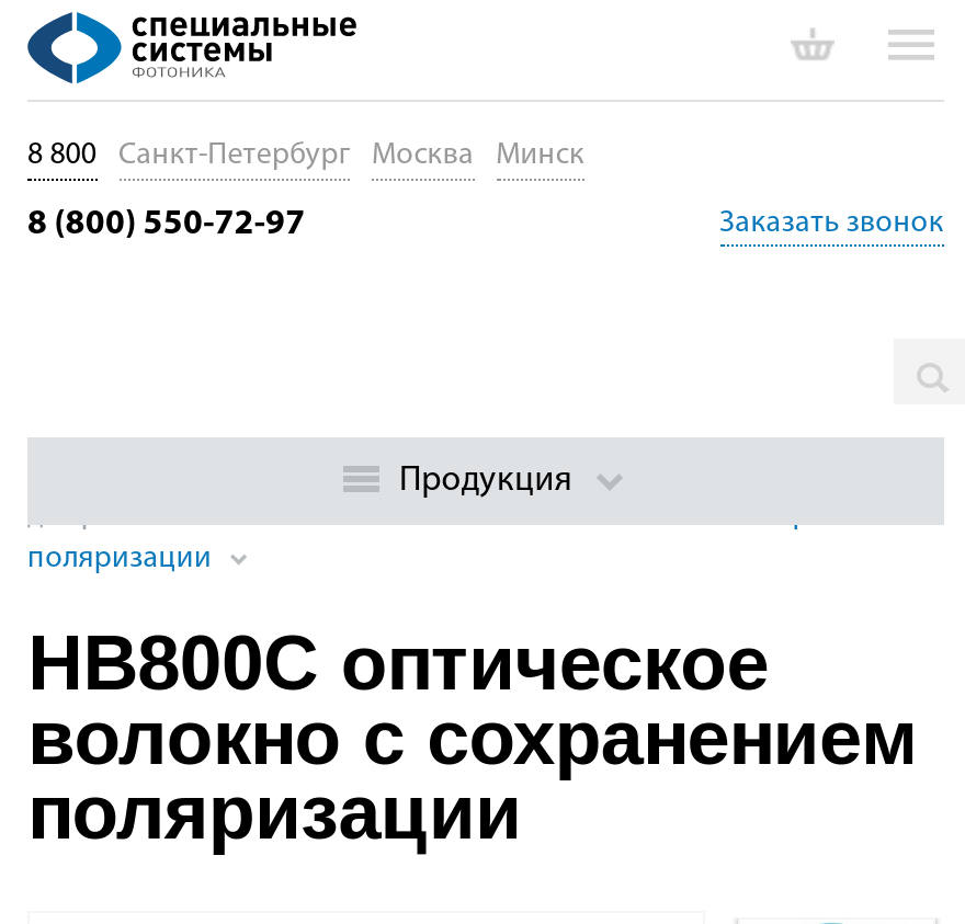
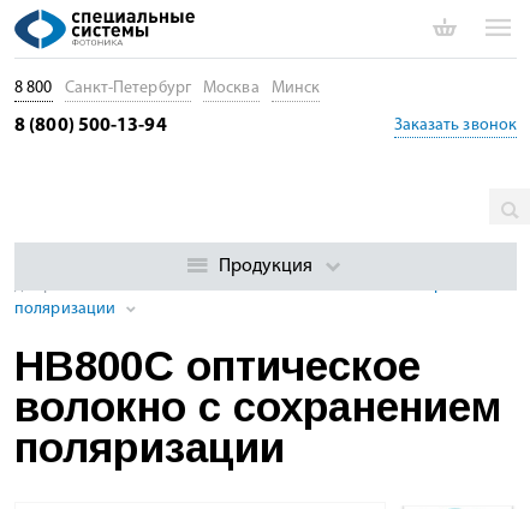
[27,207,305,242] 8 (800) 550-72-97 -> [14,116,167,136] 8 (800) 500-13-94

